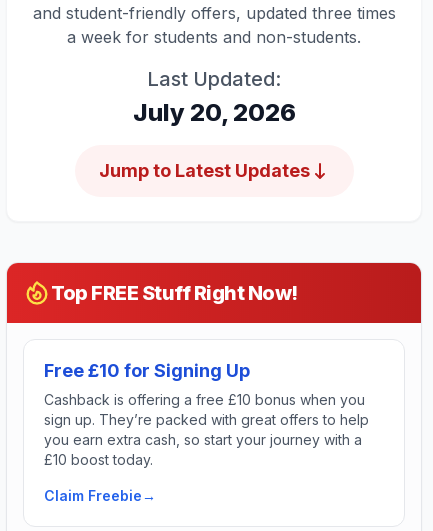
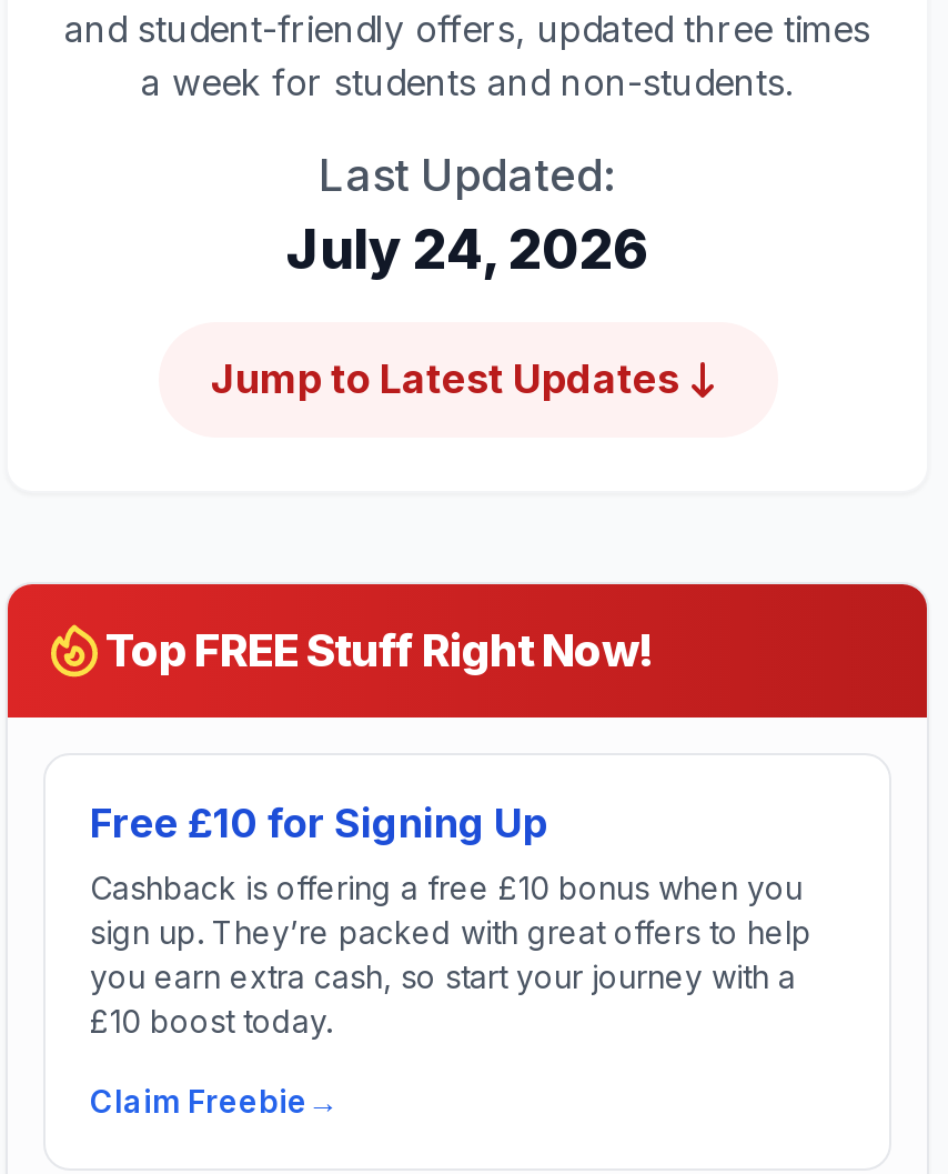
[132,98,295,127] July 20, 2026 -> [286,218,648,282] July 24, 2026

